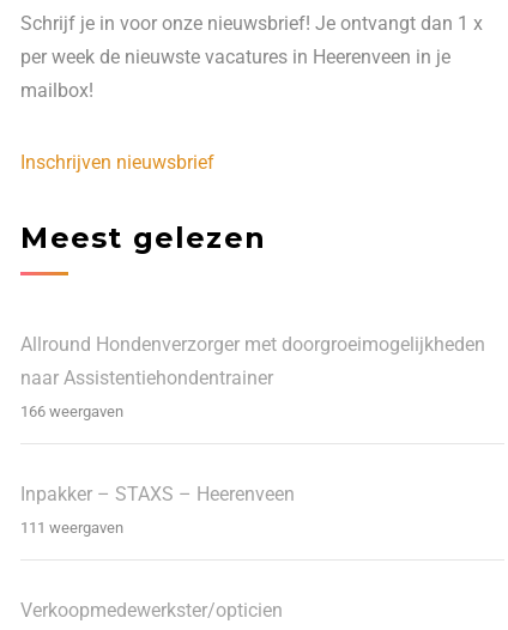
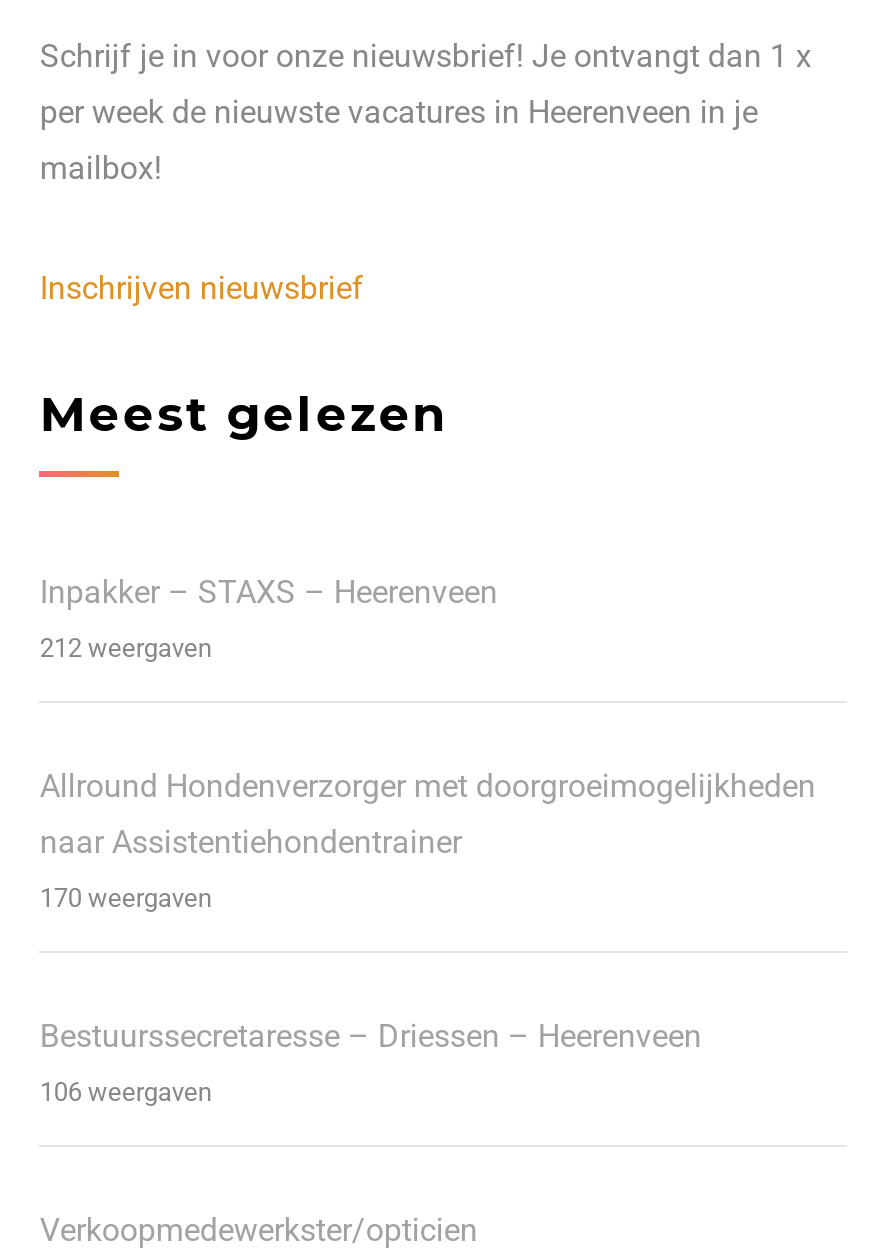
none -> [40,633,212,663] 212 weergaven
none -> [40,1017,702,1055] Bestuurssecretaresse – Driessen – Heerenveen
[21,403,124,421] 166 weergaven -> [40,883,212,913] 170 weergaven
moved [21,483,295,506] -> [40,573,498,611]: Inpakker – STAXS – Heerenveen
[21,519,124,537] 111 weergaven -> [40,1077,212,1107] 106 weergaven

